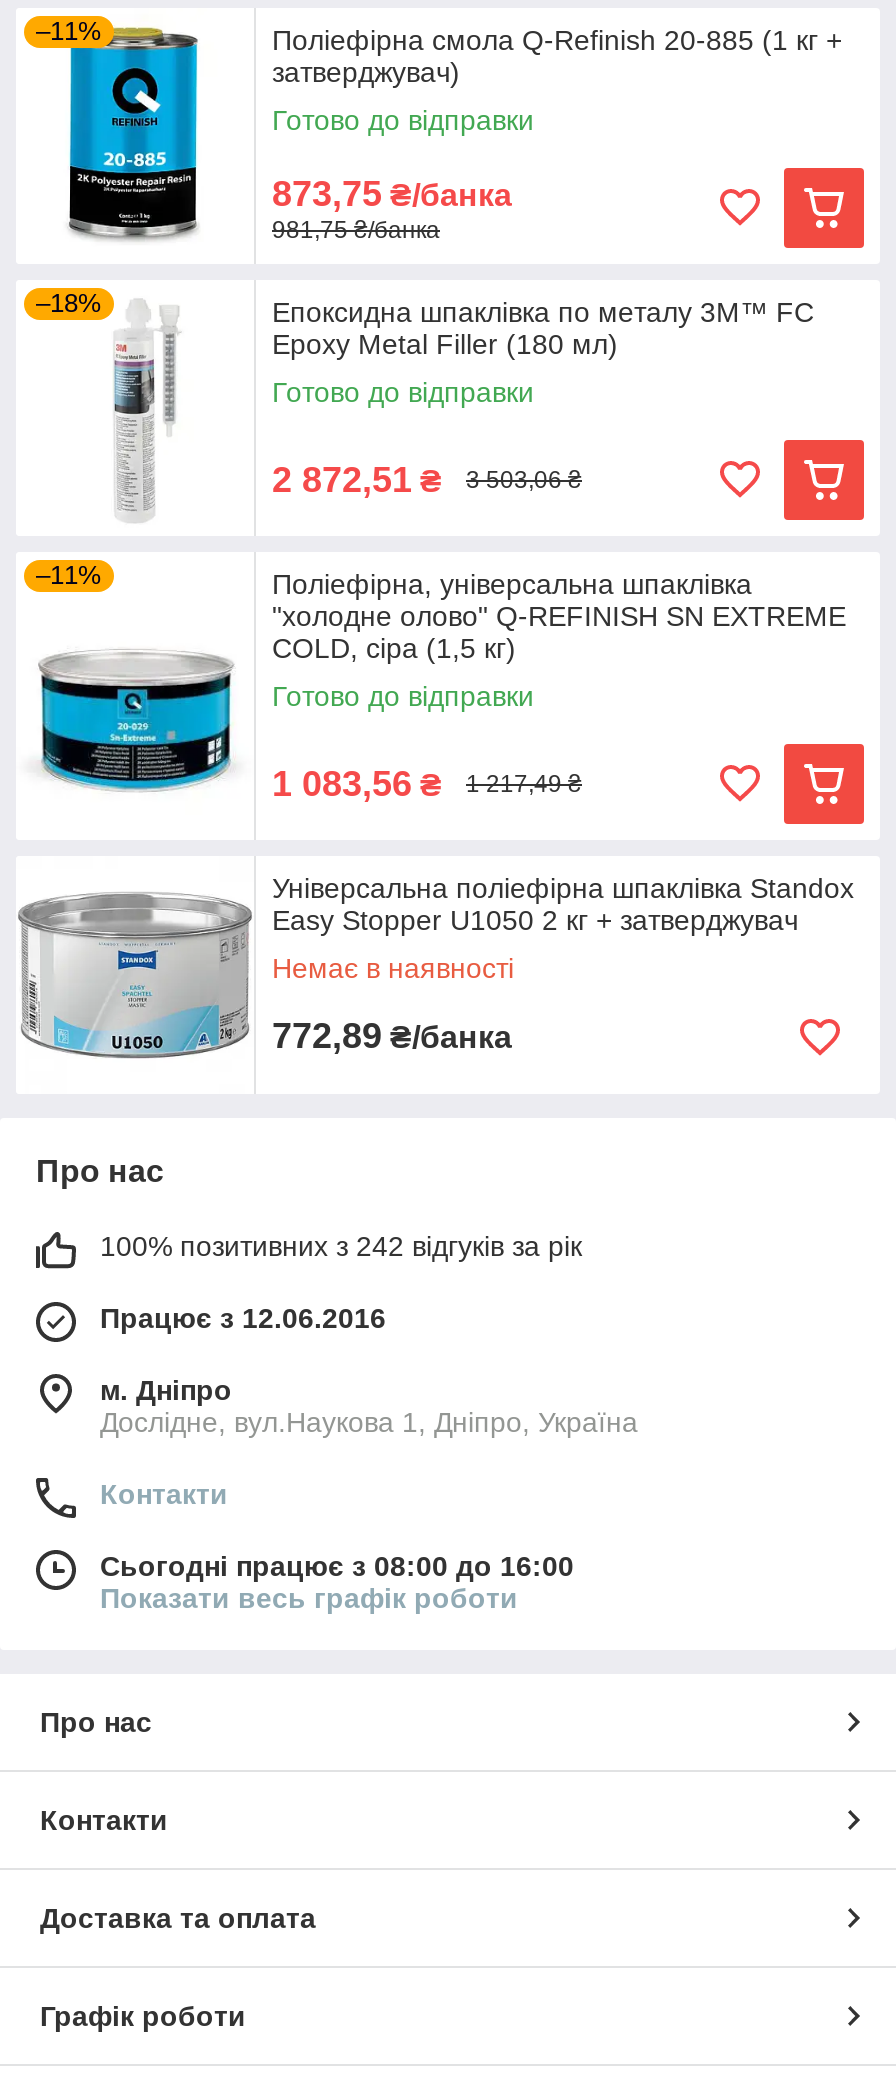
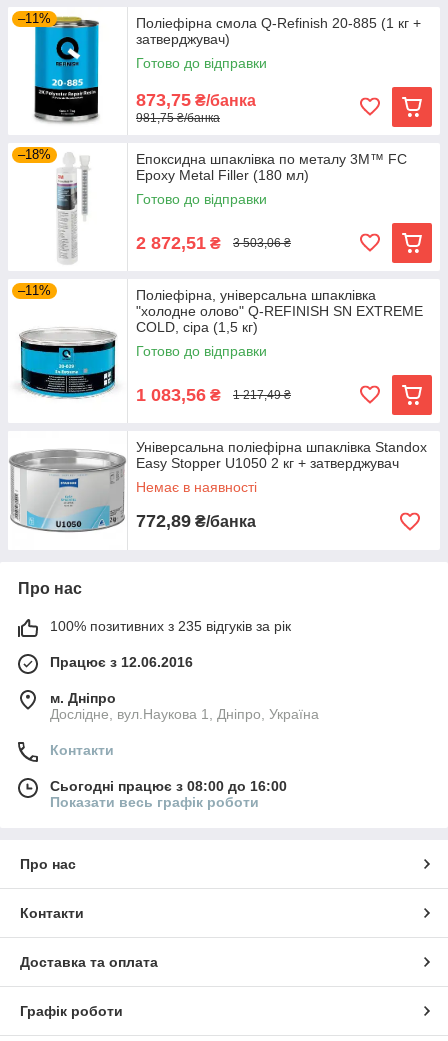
[100,1230,582,1262] 100% позитивних з 242 відгуків за рік -> [50,618,291,634] 100% позитивних з 235 відгуків за рік

